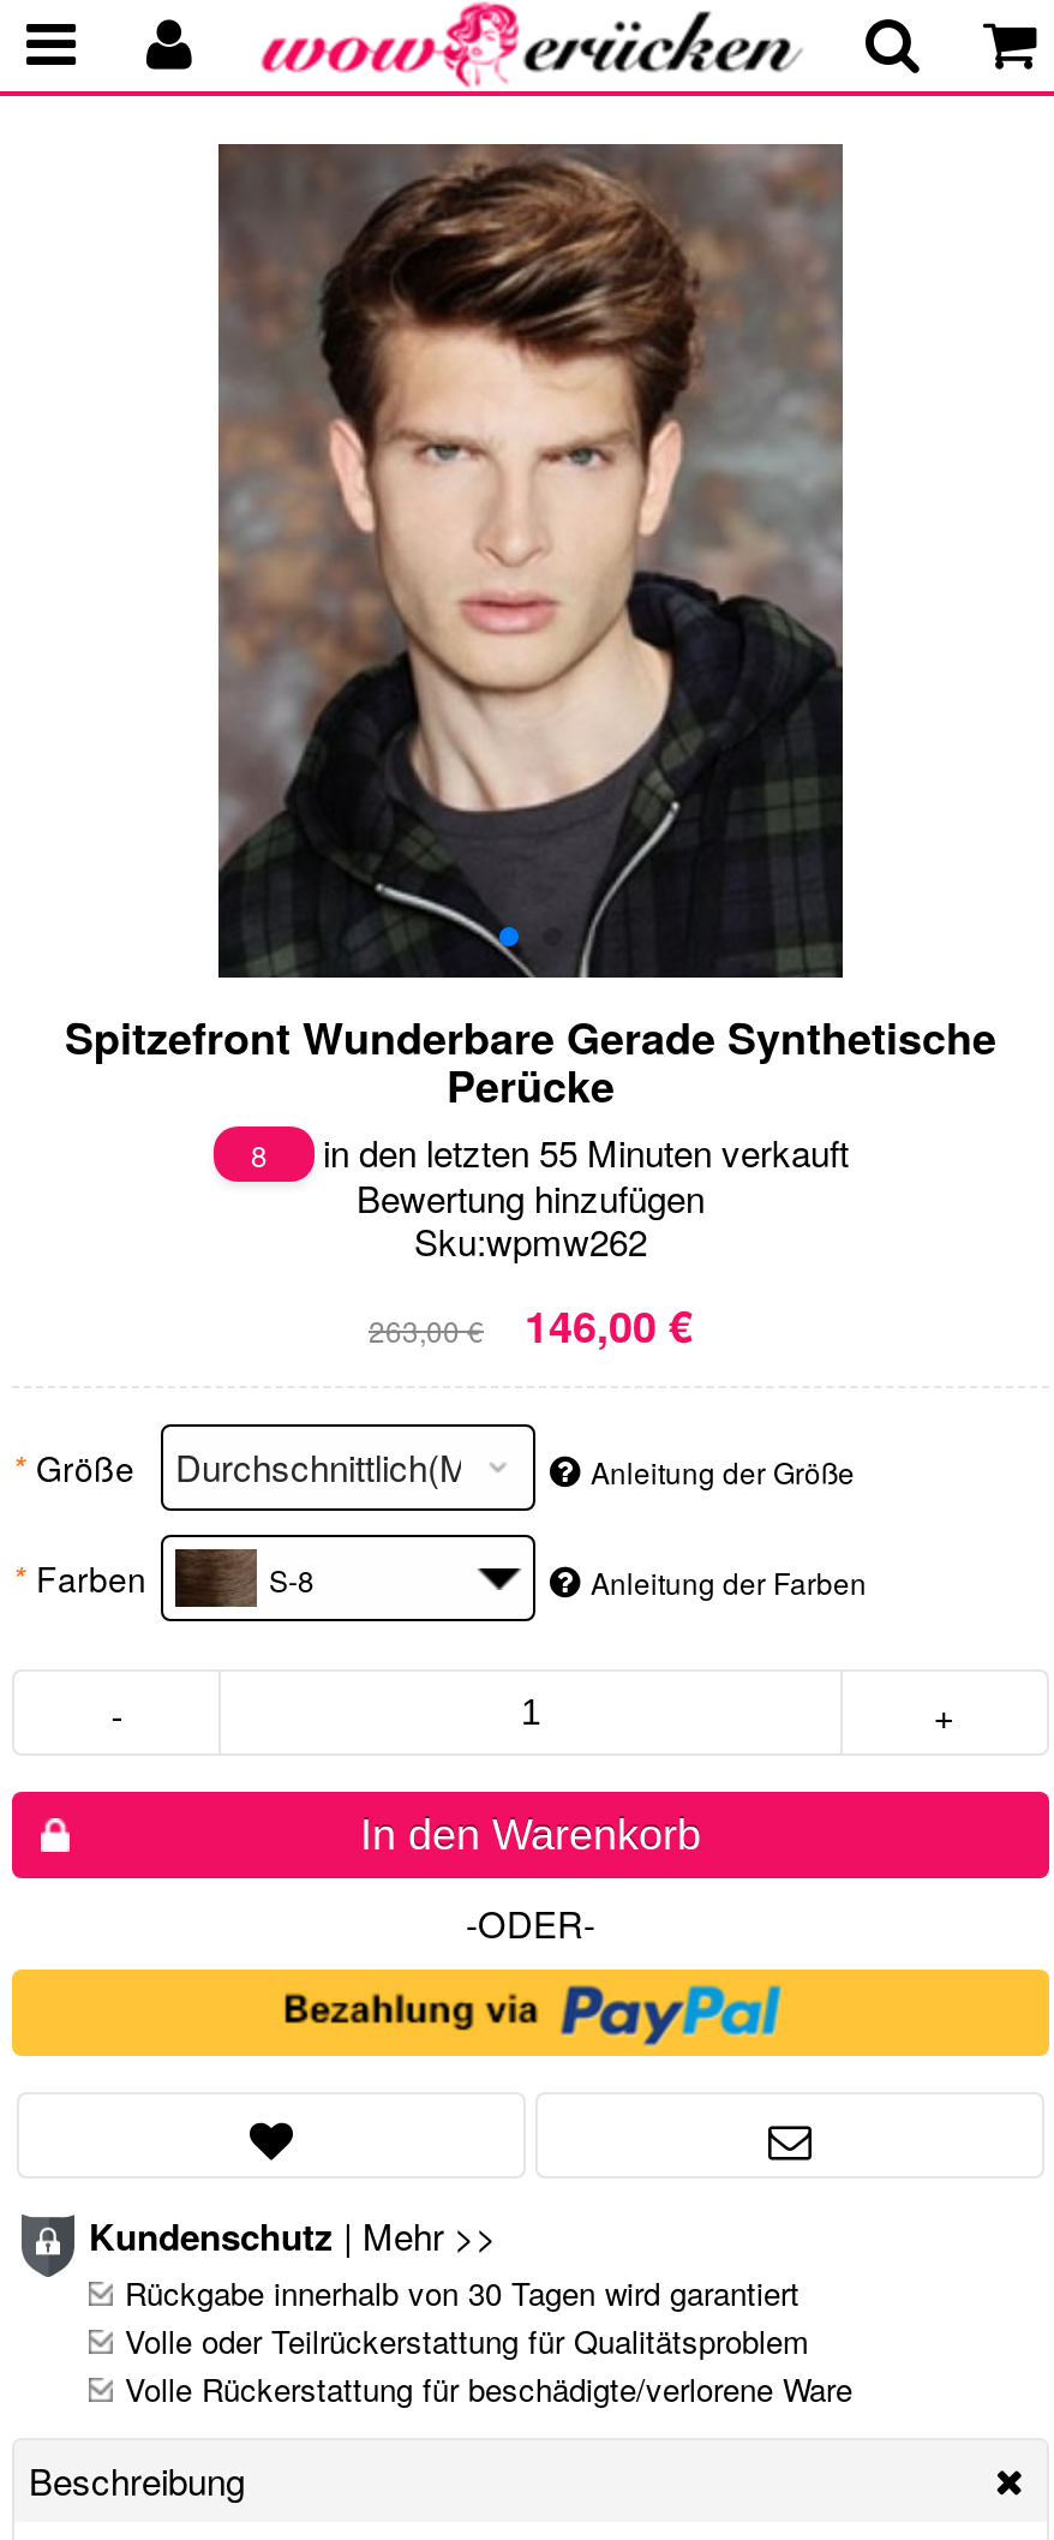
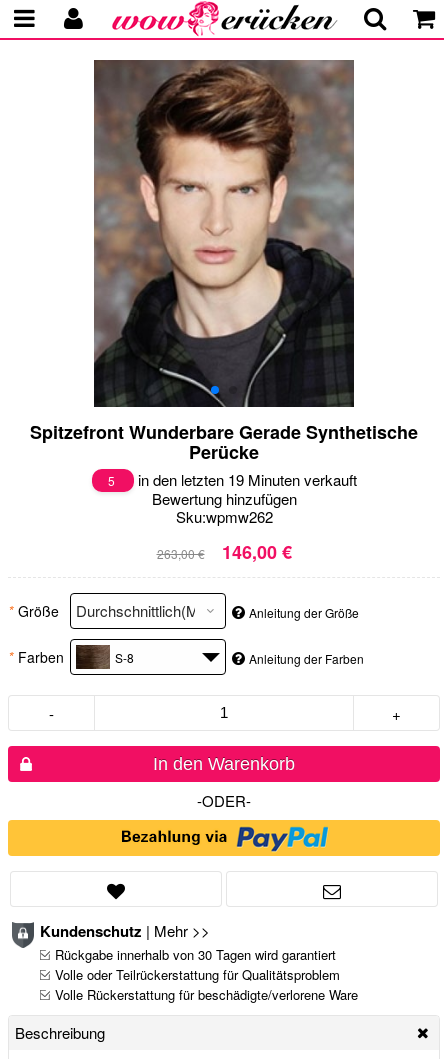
[251,1133,275,1174] 8 -> [107,472,117,489] 5
[313,1126,849,1176] in den letzten 55 Minuten verkauft -> [133,469,356,490] in den letzten 19 Minuten verkauft

